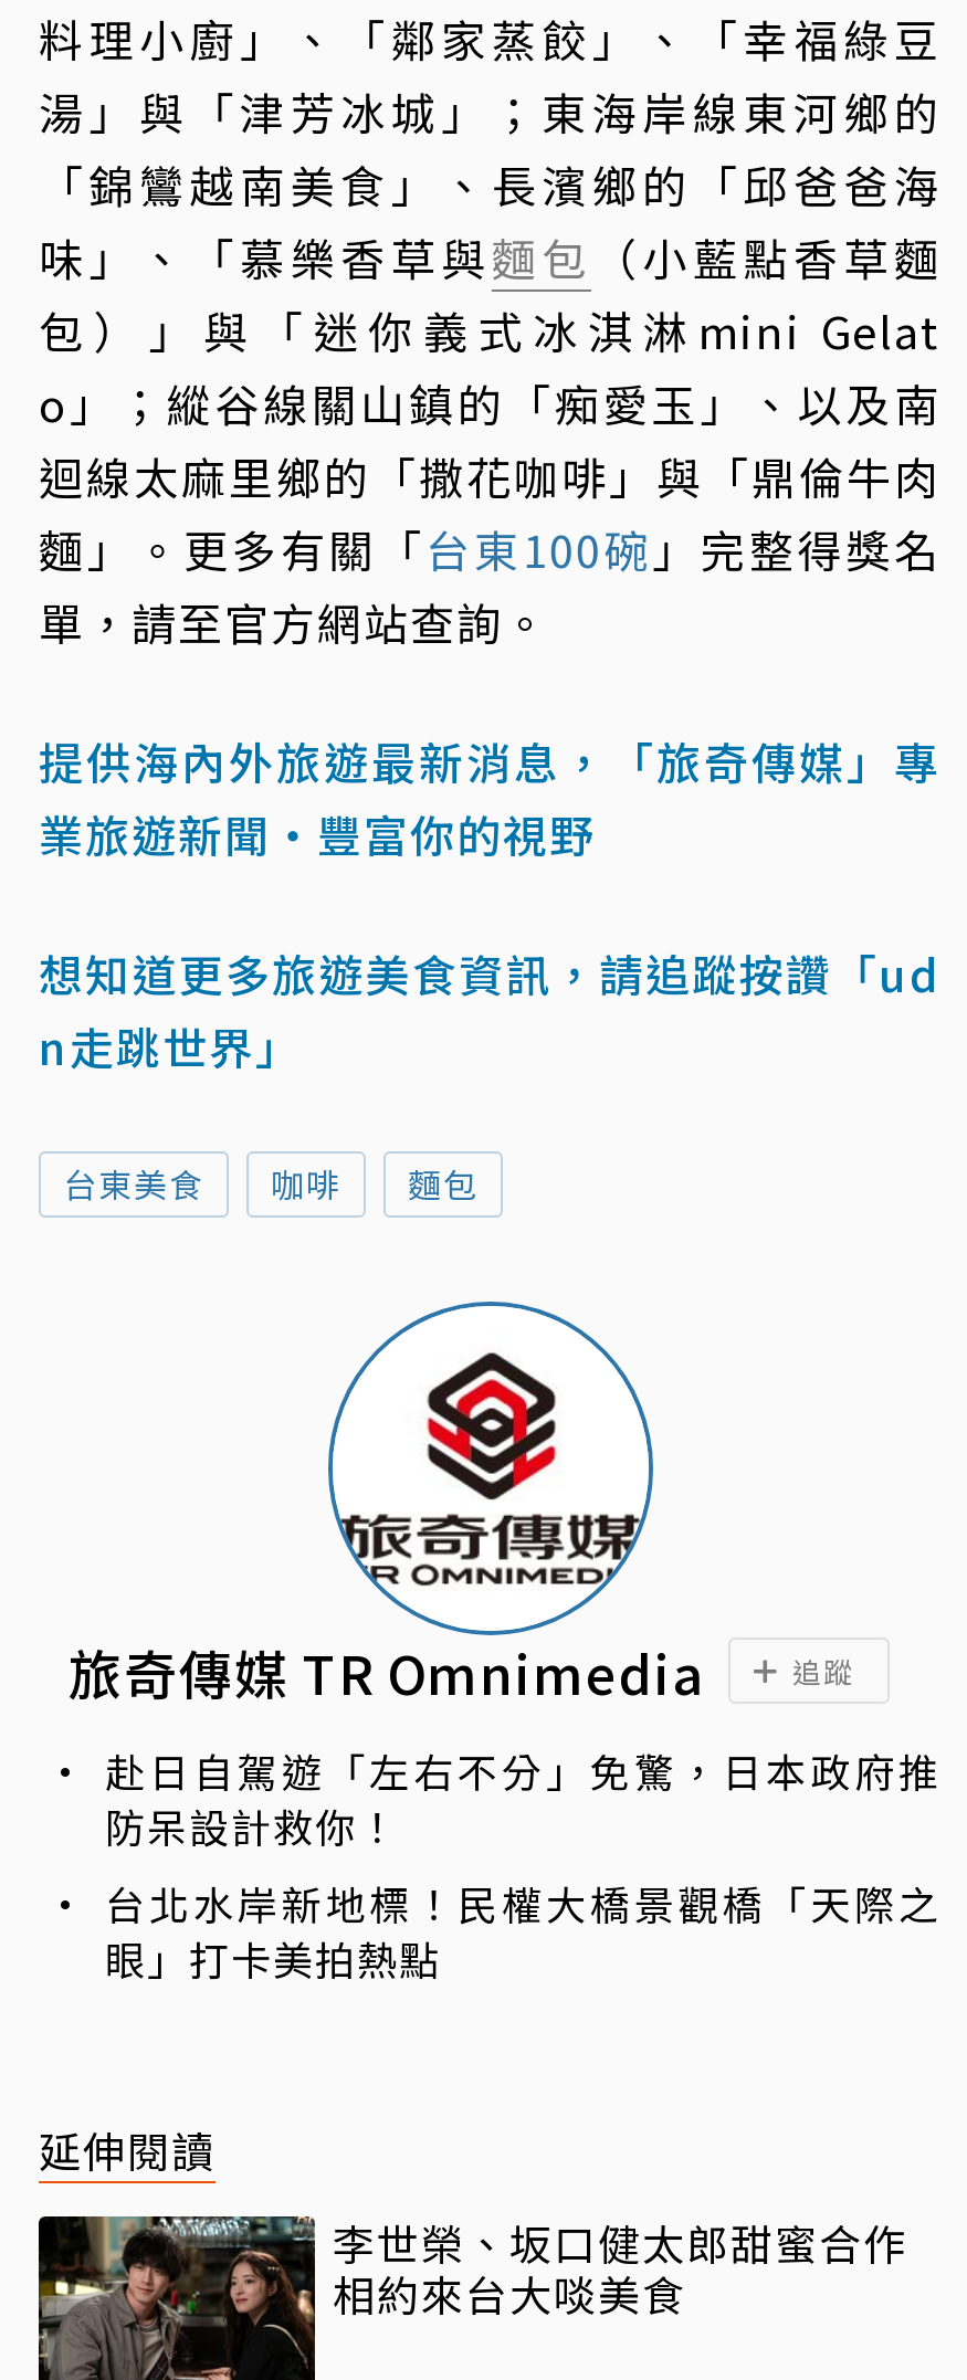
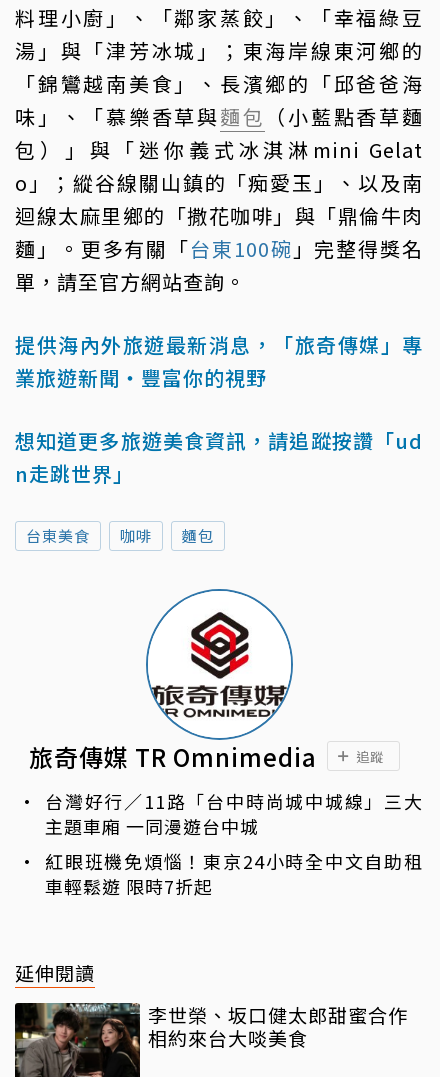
[105,1741,940,1986] 赴日自駕遊「左右不分」免驚，日本政府推 | 防呆設計救你！ | 台北水岸新地標！民權大橋景觀橋「天際之 | 眼」打卡美拍熱點 -> [45,788,423,899] 台灣好行／11路「台中時尚城中城線」三大 | 主題車廂 一同漫遊台中城 | 紅眼班機免煩惱！東京24小時全中文自助租 | 車輕鬆遊 限時7折起

